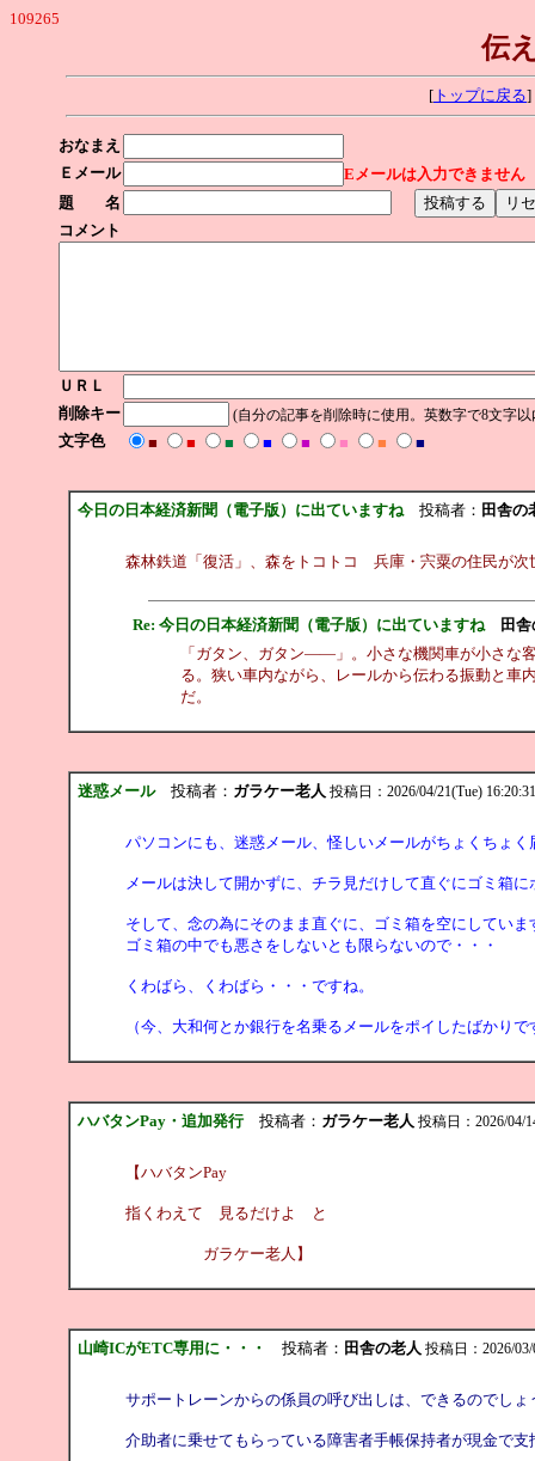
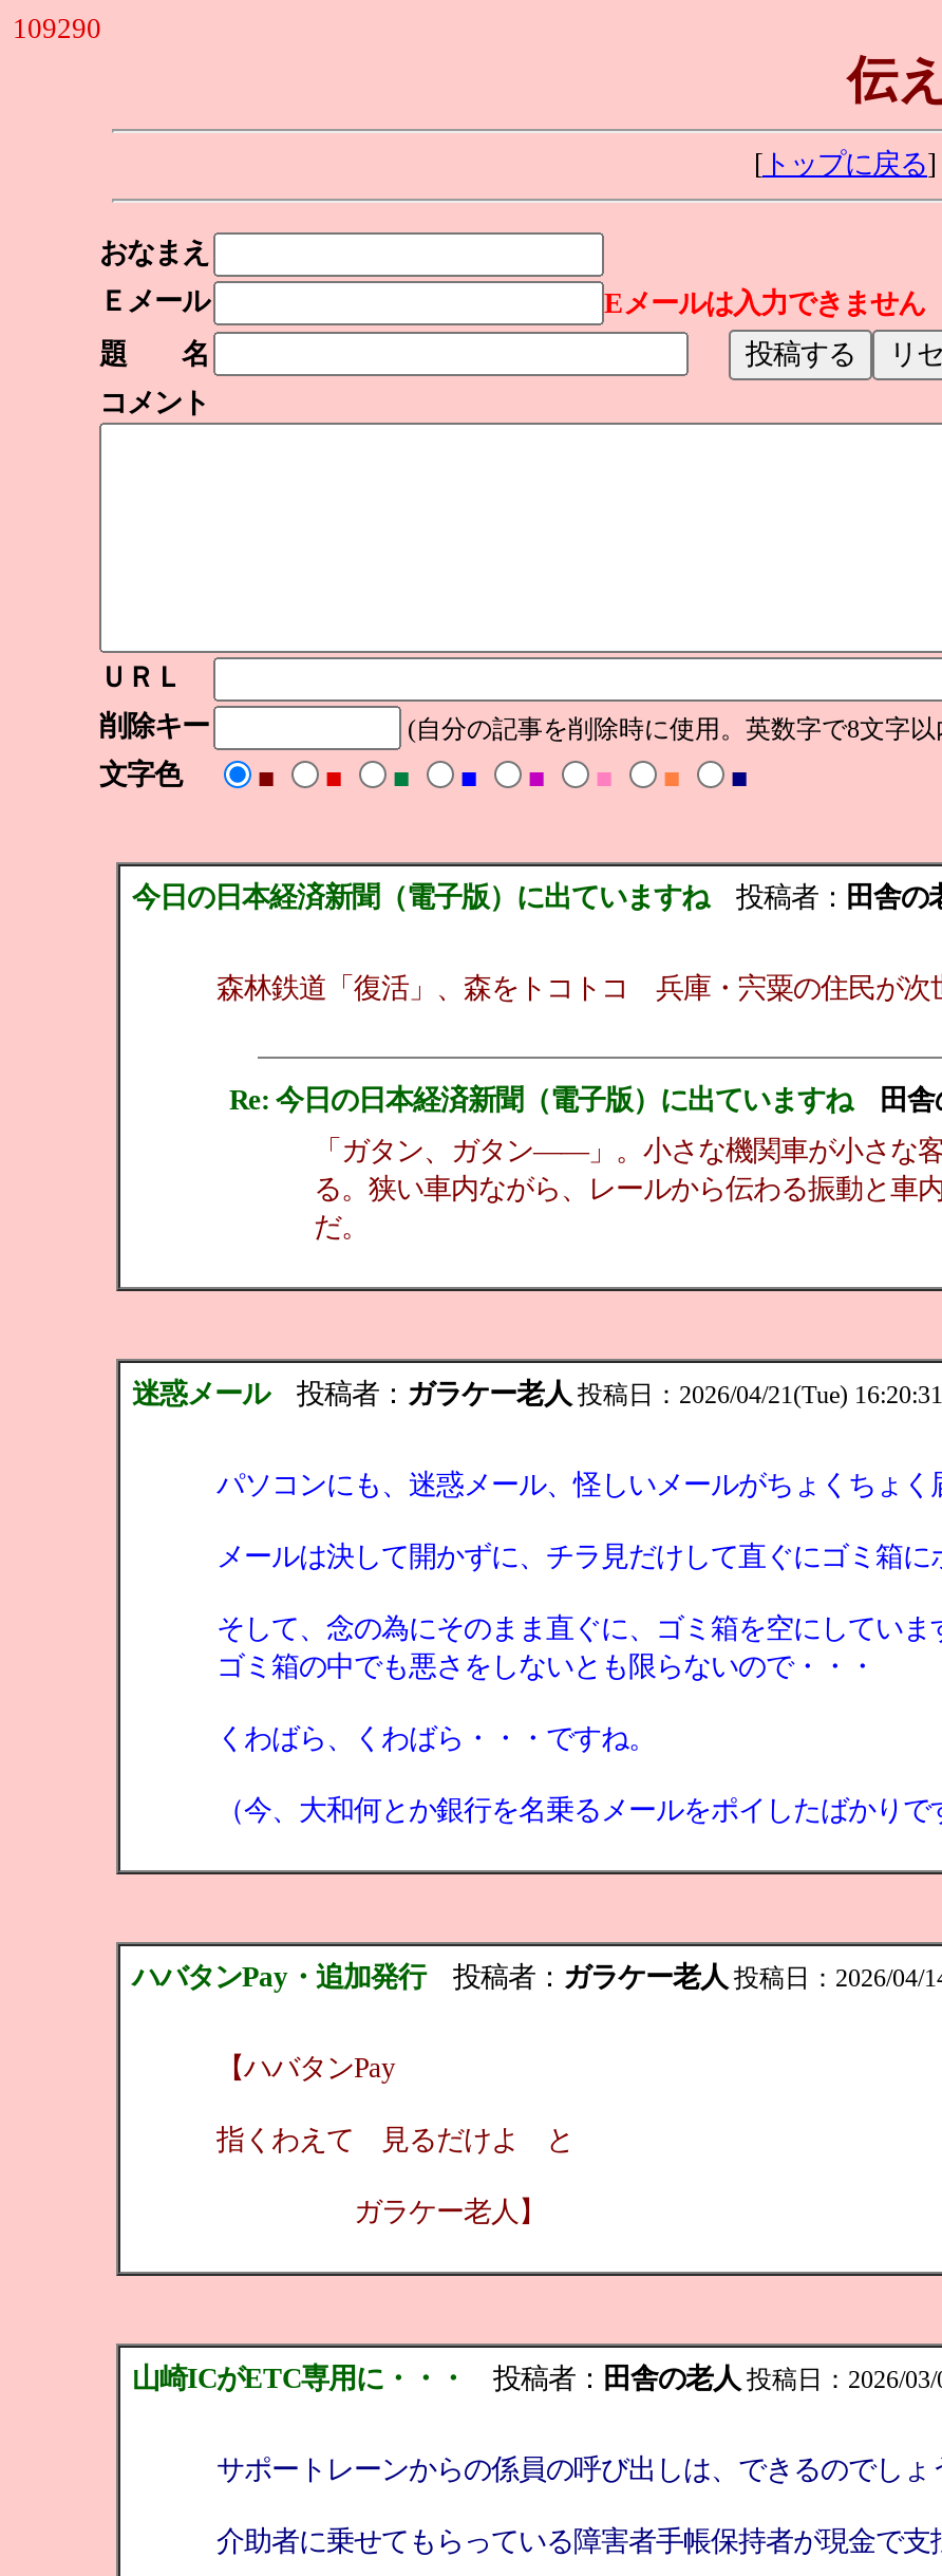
[10,10,60,27] 109265 -> [13,13,101,44] 109290

